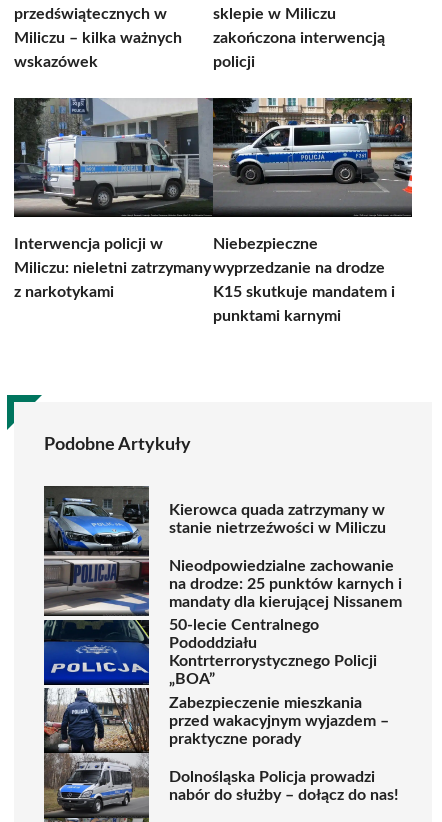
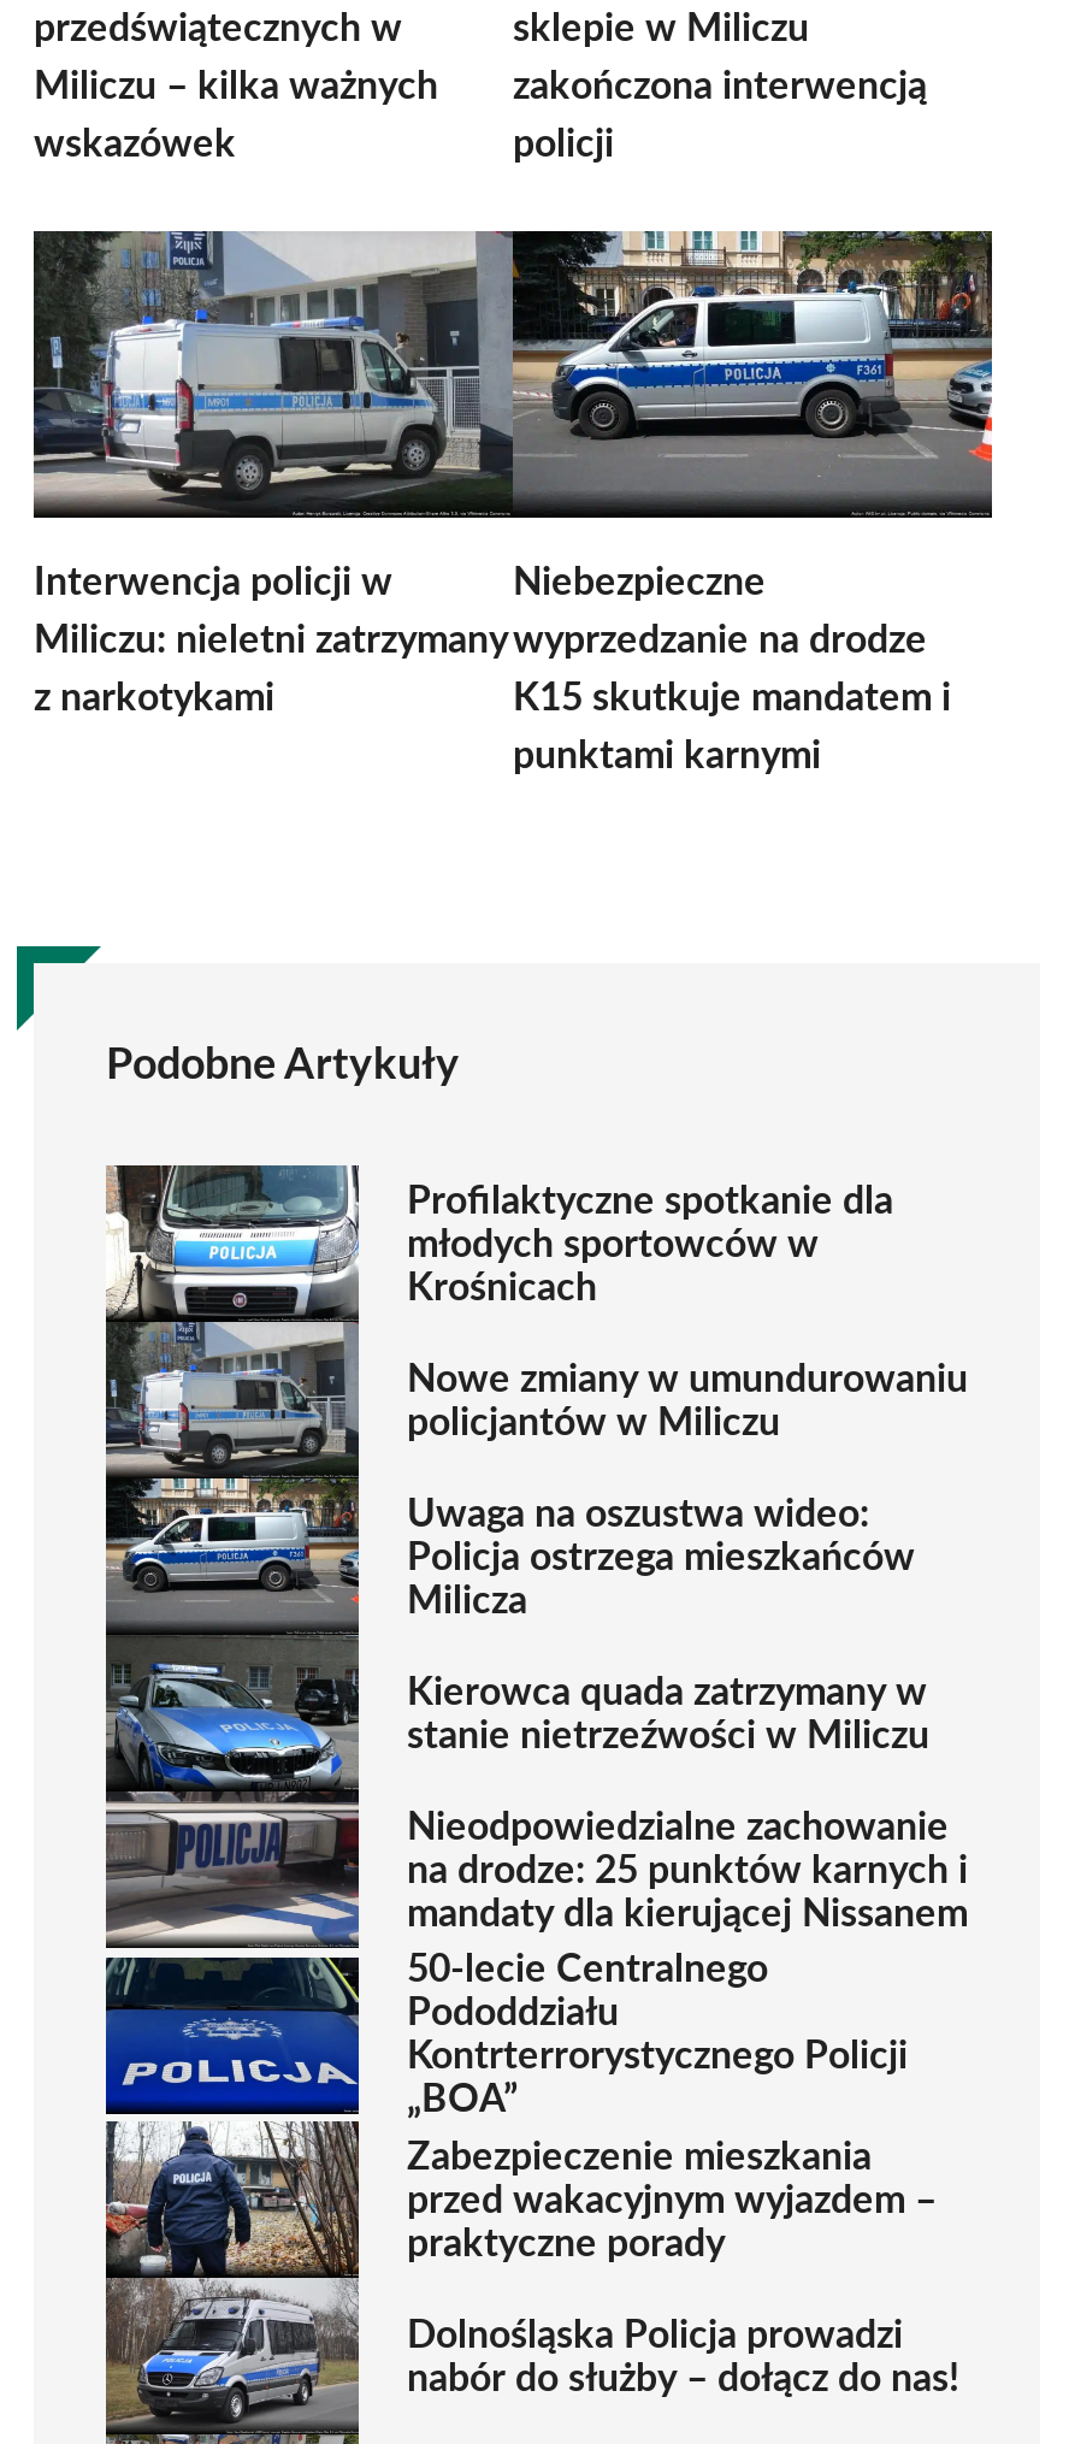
none -> [104,1165,968,1635] [image] | Profilaktyczne spotkanie dla | młodych sportowców w | Krośnicach | Nowe zmiany w umundurowaniu | policjantów w Miliczu | Uwaga na oszustwa wideo: | Policja ostrzega mieszkańców | Milicza

